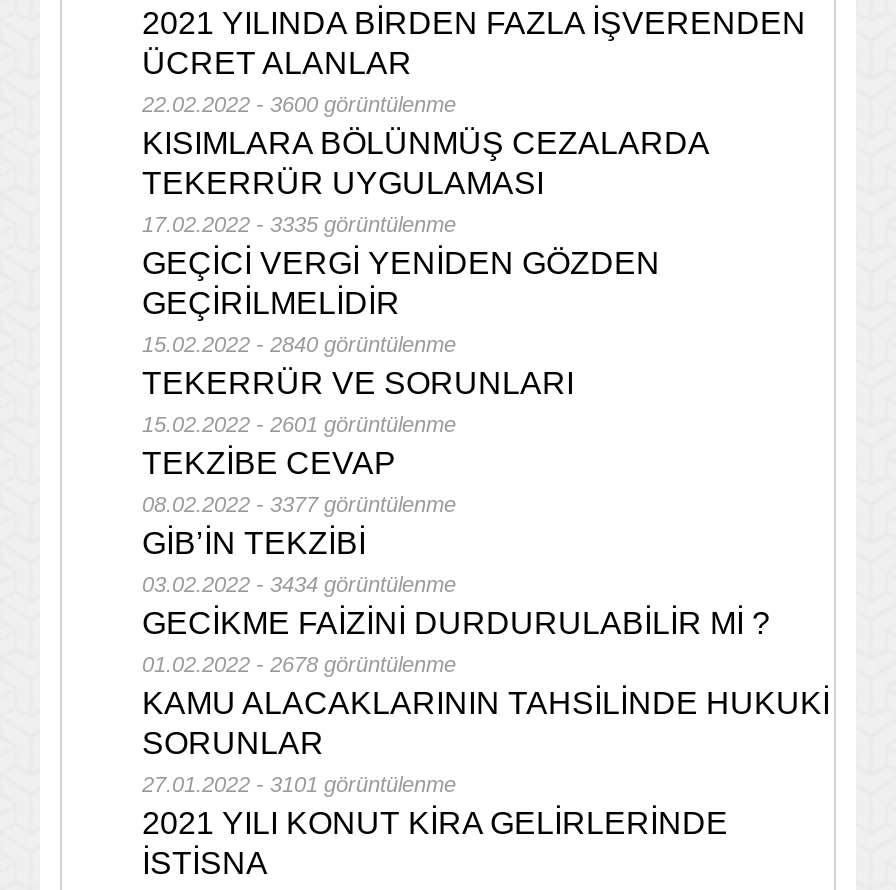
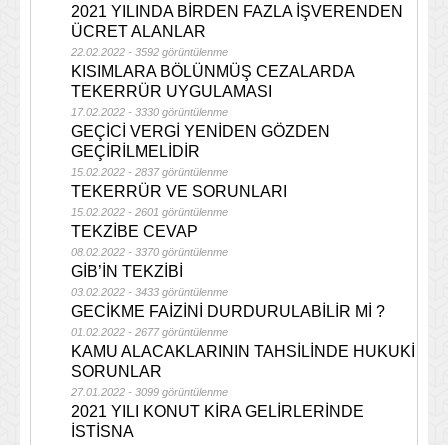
[142,93,456,117] 22.02.2022 - 3600 görüntülenme -> [71,46,228,58] 22.02.2022 - 3592 görüntülenme
[142,213,456,237] 17.02.2022 - 3335 görüntülenme -> [71,106,228,118] 17.02.2022 - 3330 görüntülenme
[142,333,456,357] 15.02.2022 - 2840 görüntülenme -> [71,166,228,178] 15.02.2022 - 2837 görüntülenme
[142,493,456,517] 08.02.2022 - 3377 görüntülenme -> [71,246,228,258] 08.02.2022 - 3370 görüntülenme
[142,573,456,597] 03.02.2022 - 3434 görüntülenme -> [71,286,228,298] 03.02.2022 - 3433 görüntülenme
[142,653,456,677] 01.02.2022 - 2678 görüntülenme -> [71,326,228,338] 01.02.2022 - 2677 görüntülenme
[142,773,456,797] 27.01.2022 - 3101 görüntülenme -> [71,386,228,398] 27.01.2022 - 3099 görüntülenme

